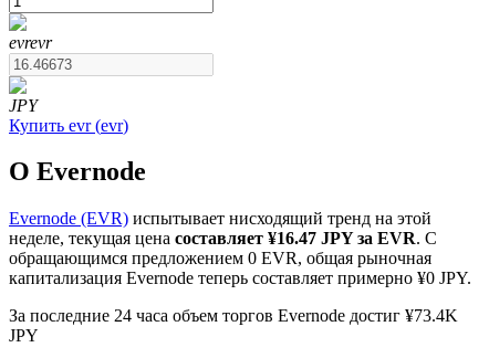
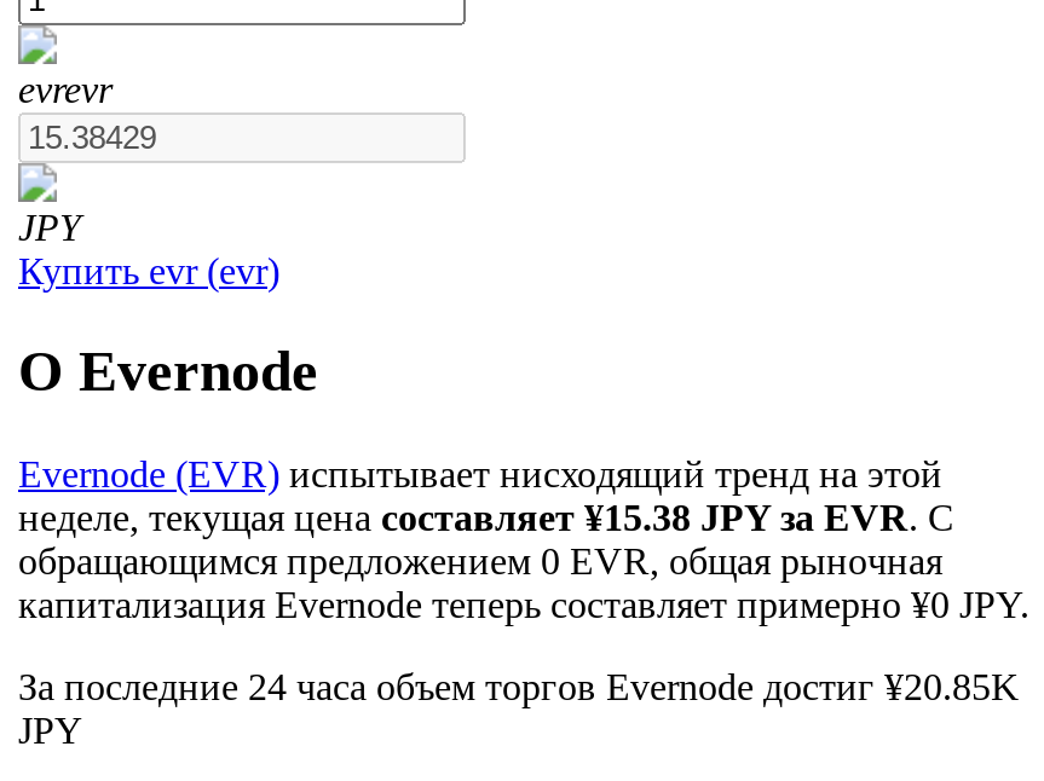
[9,229,437,248] неделе, текущая цена составляет ¥16.47 JPY за EVR. С -> [18,498,954,539] неделе, текущая цена составляет ¥15.38 JPY за EVR. С
[9,306,458,325] За последние 24 часа объем торгов Evernode достиг ¥73.4K -> [18,667,1020,708] За последние 24 часа объем торгов Evernode достиг ¥20.85K

